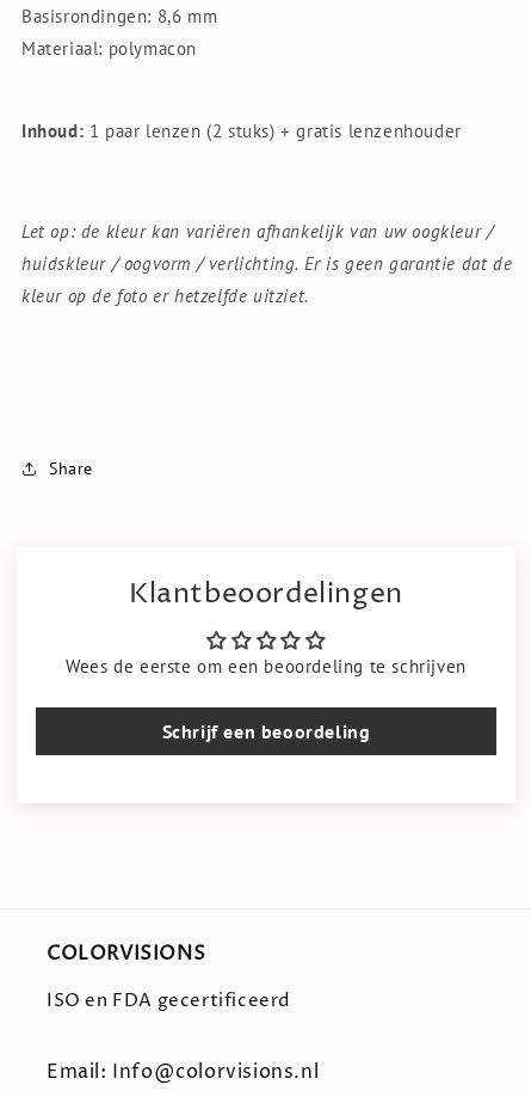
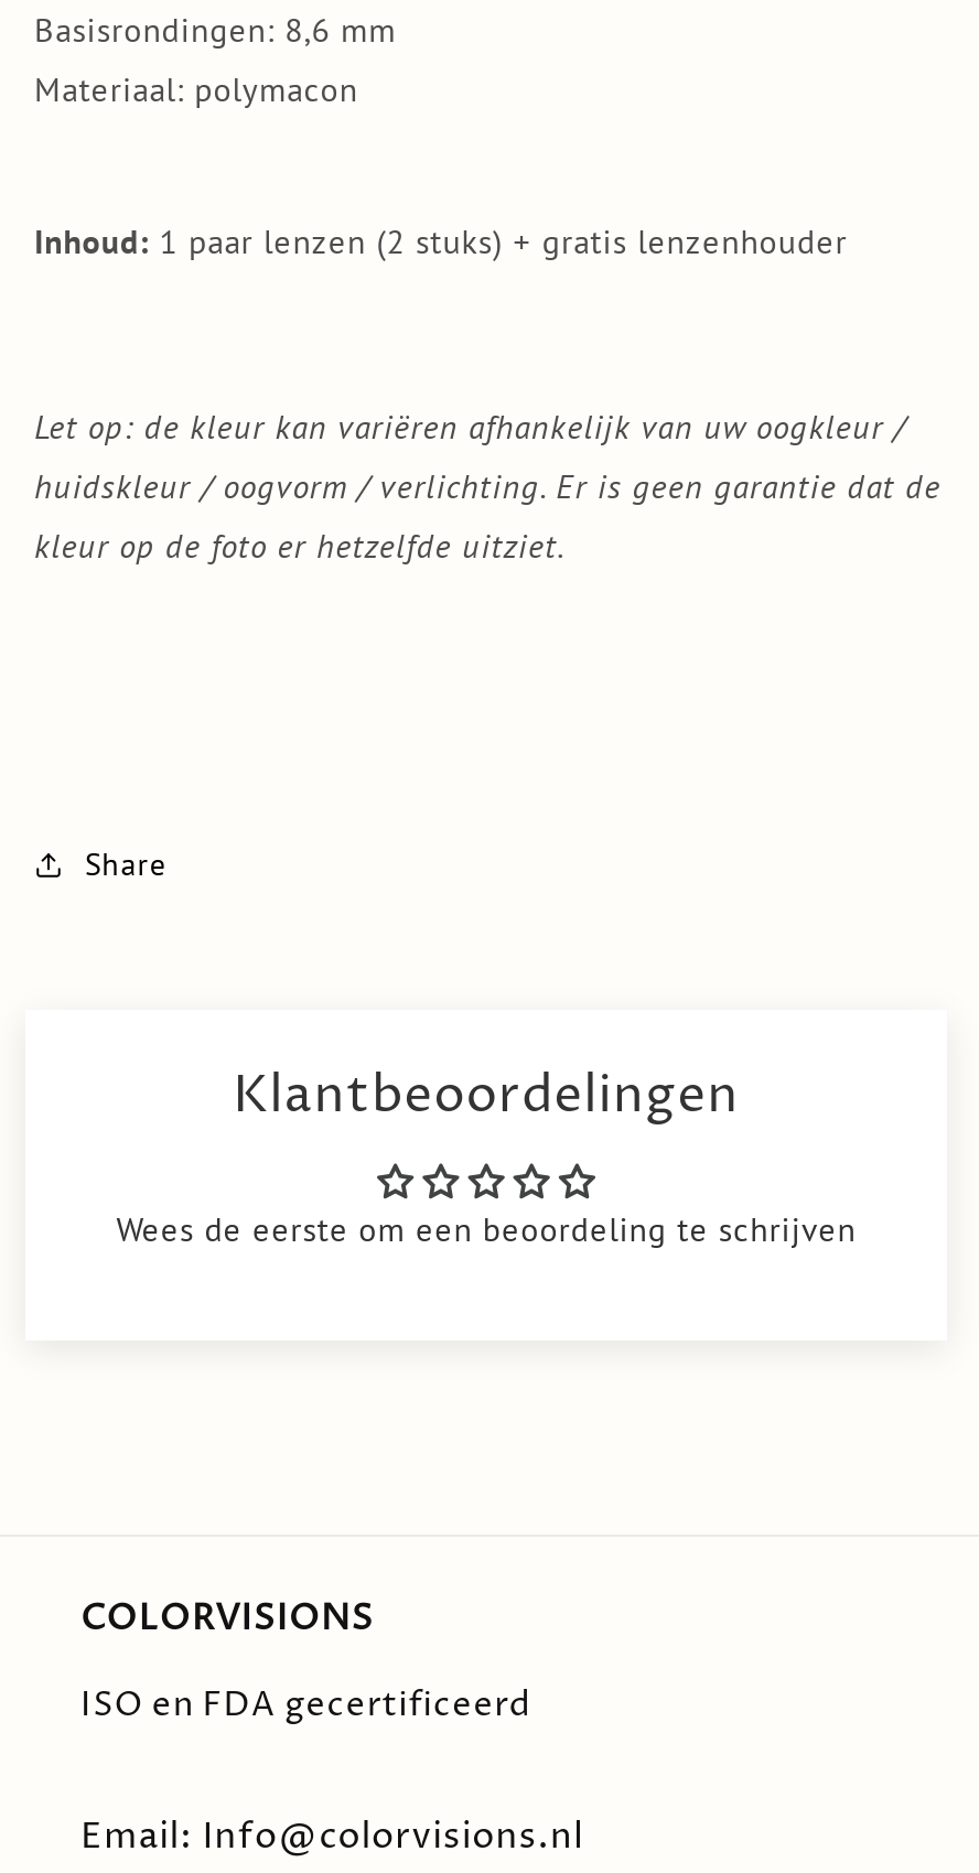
[162,720,370,744] Schrijf een beoordeling -> none

